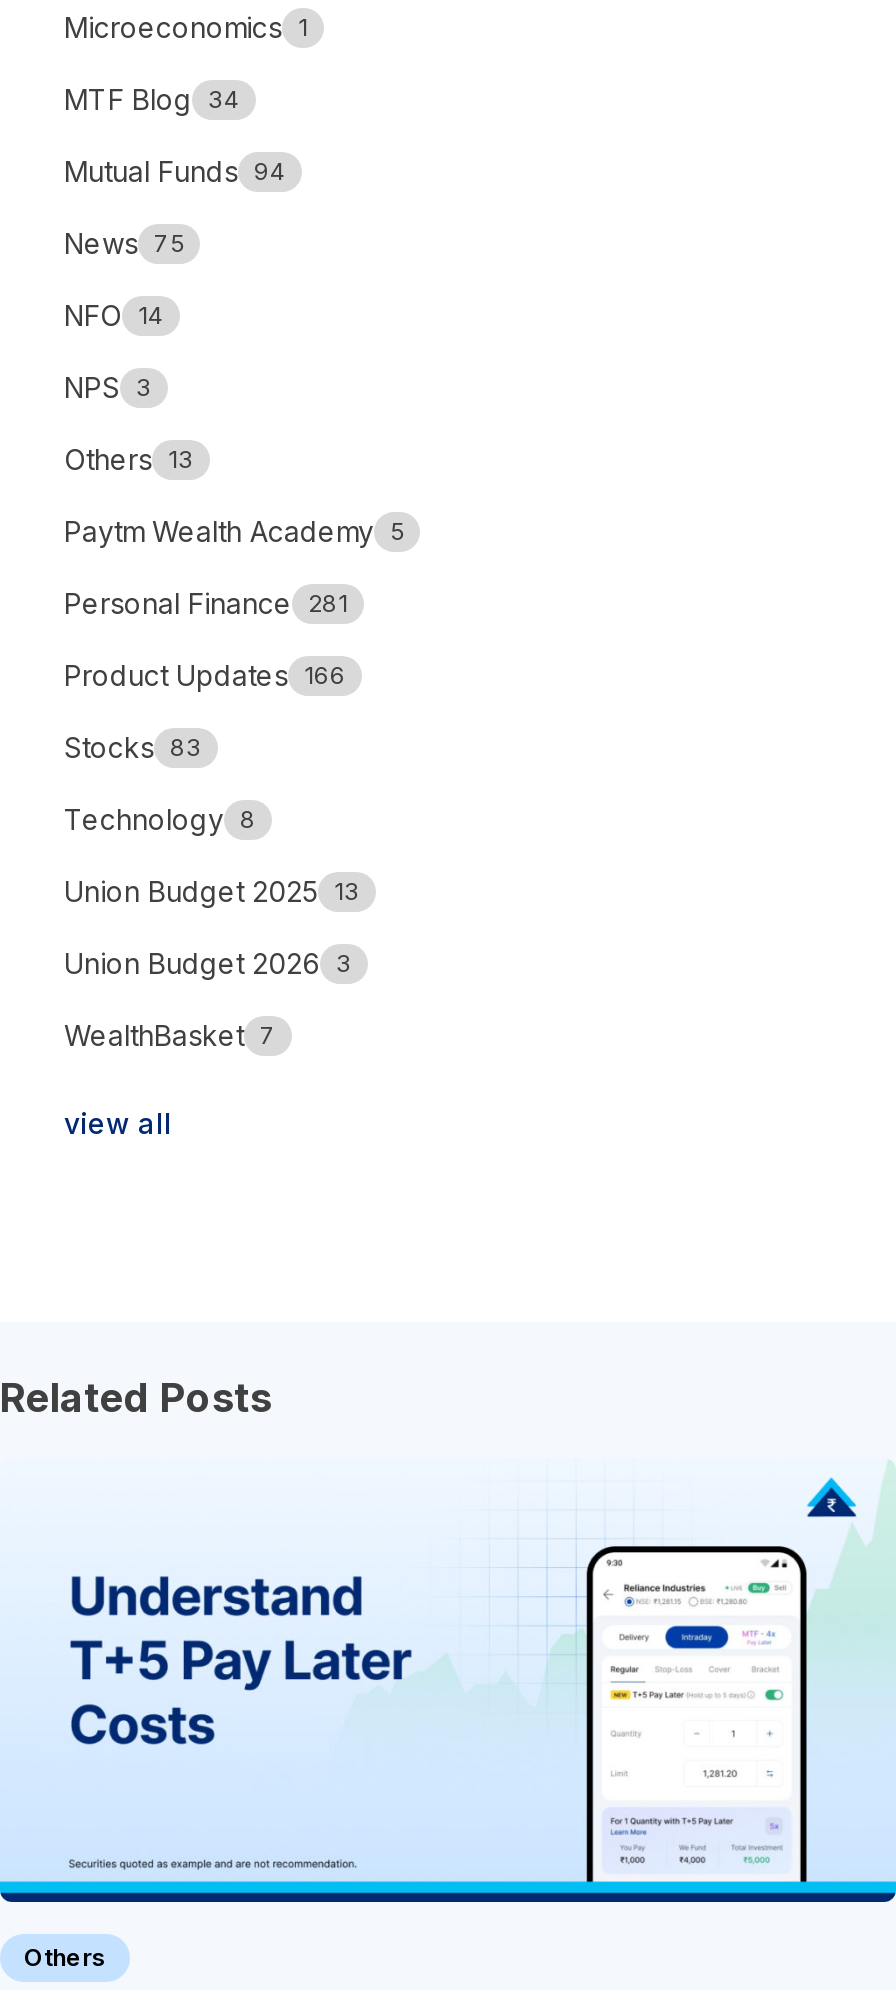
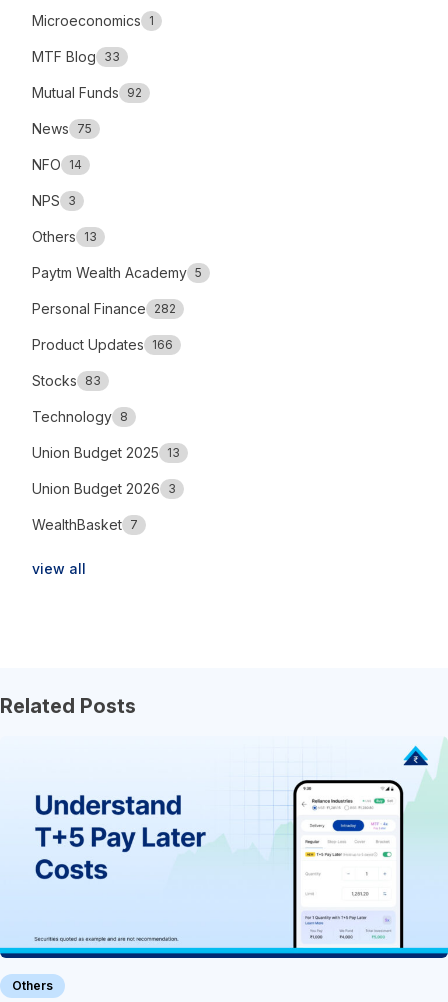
[64,82,240,116] MTF Blog 34 -> [32,48,120,65] MTF Blog 33
[64,154,286,188] Mutual Funds 94 -> [32,84,142,101] Mutual Funds 92
[64,586,348,620] Personal Finance 281 -> [32,300,176,317] Personal Finance 282

